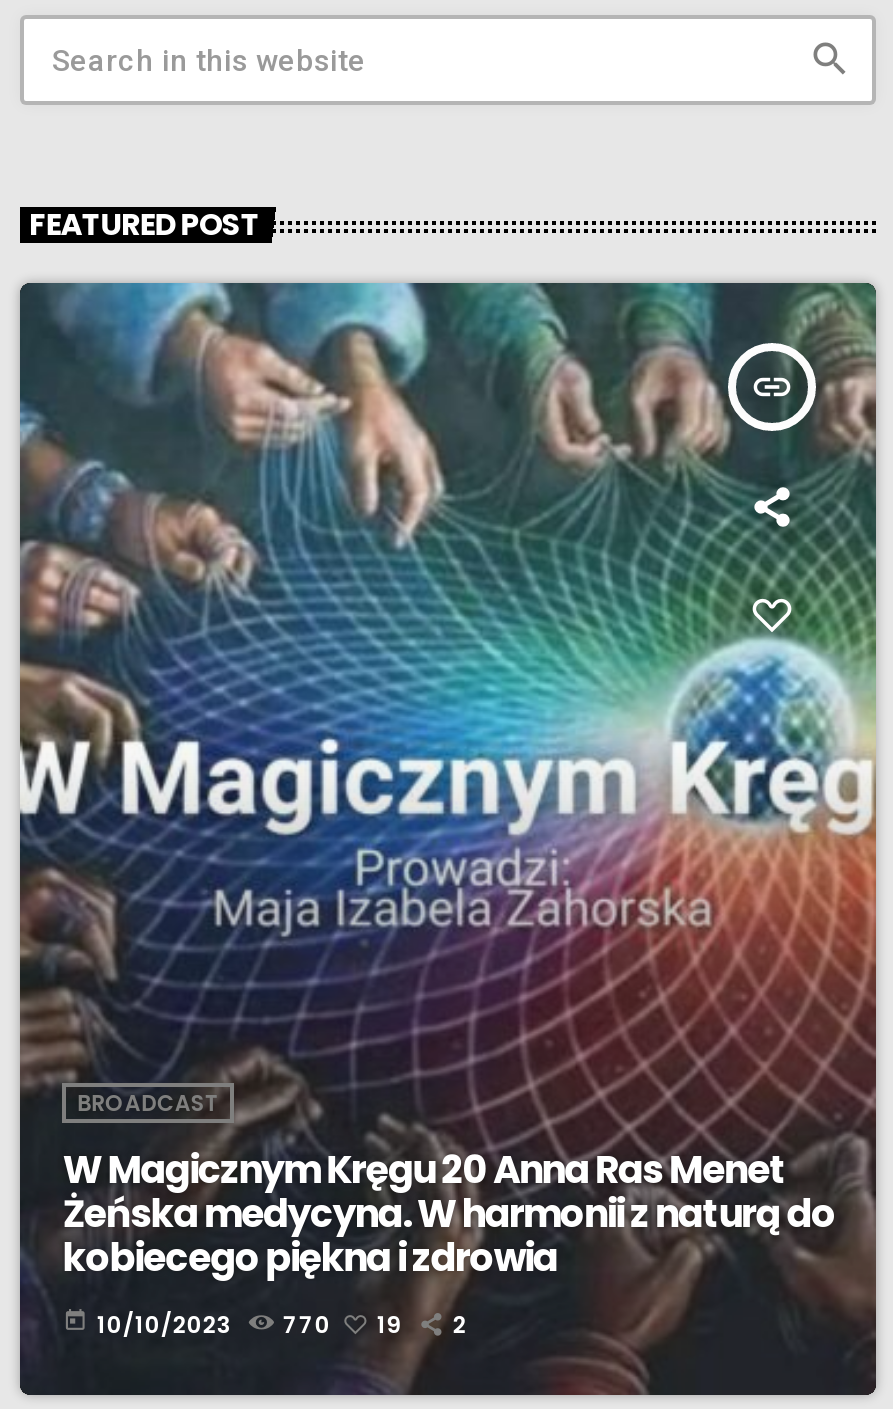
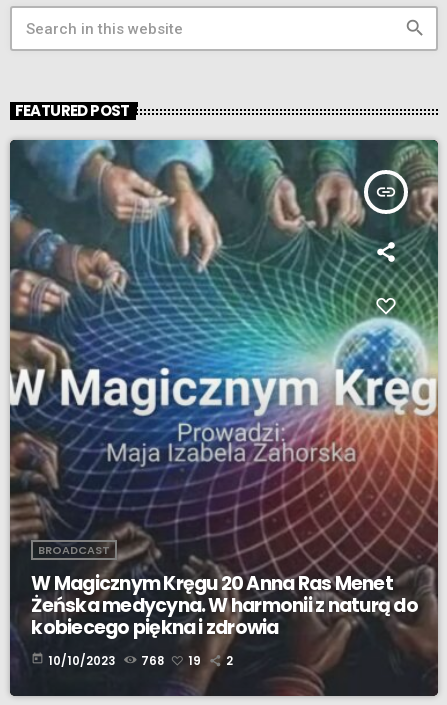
[283,1310,331,1342] 770 -> [141,653,165,669] 768

